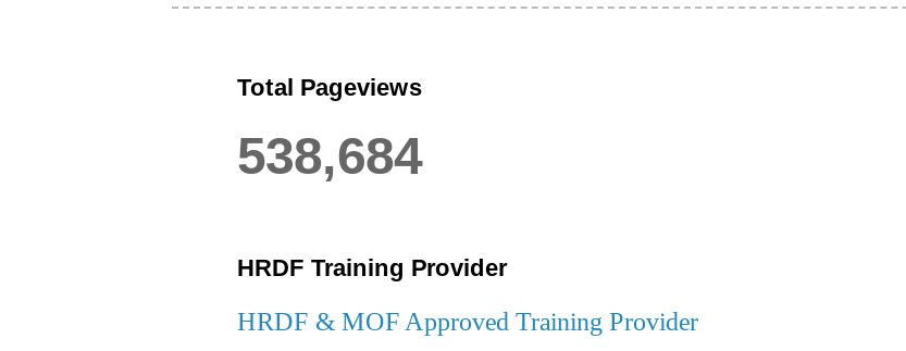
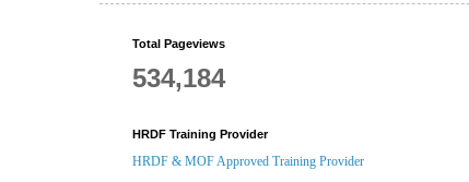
[237,126,422,184] 538,684 -> [132,63,225,92] 534,184

